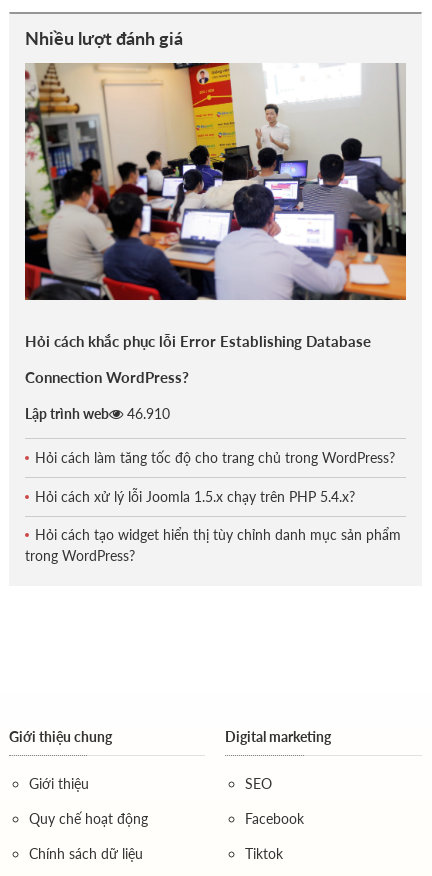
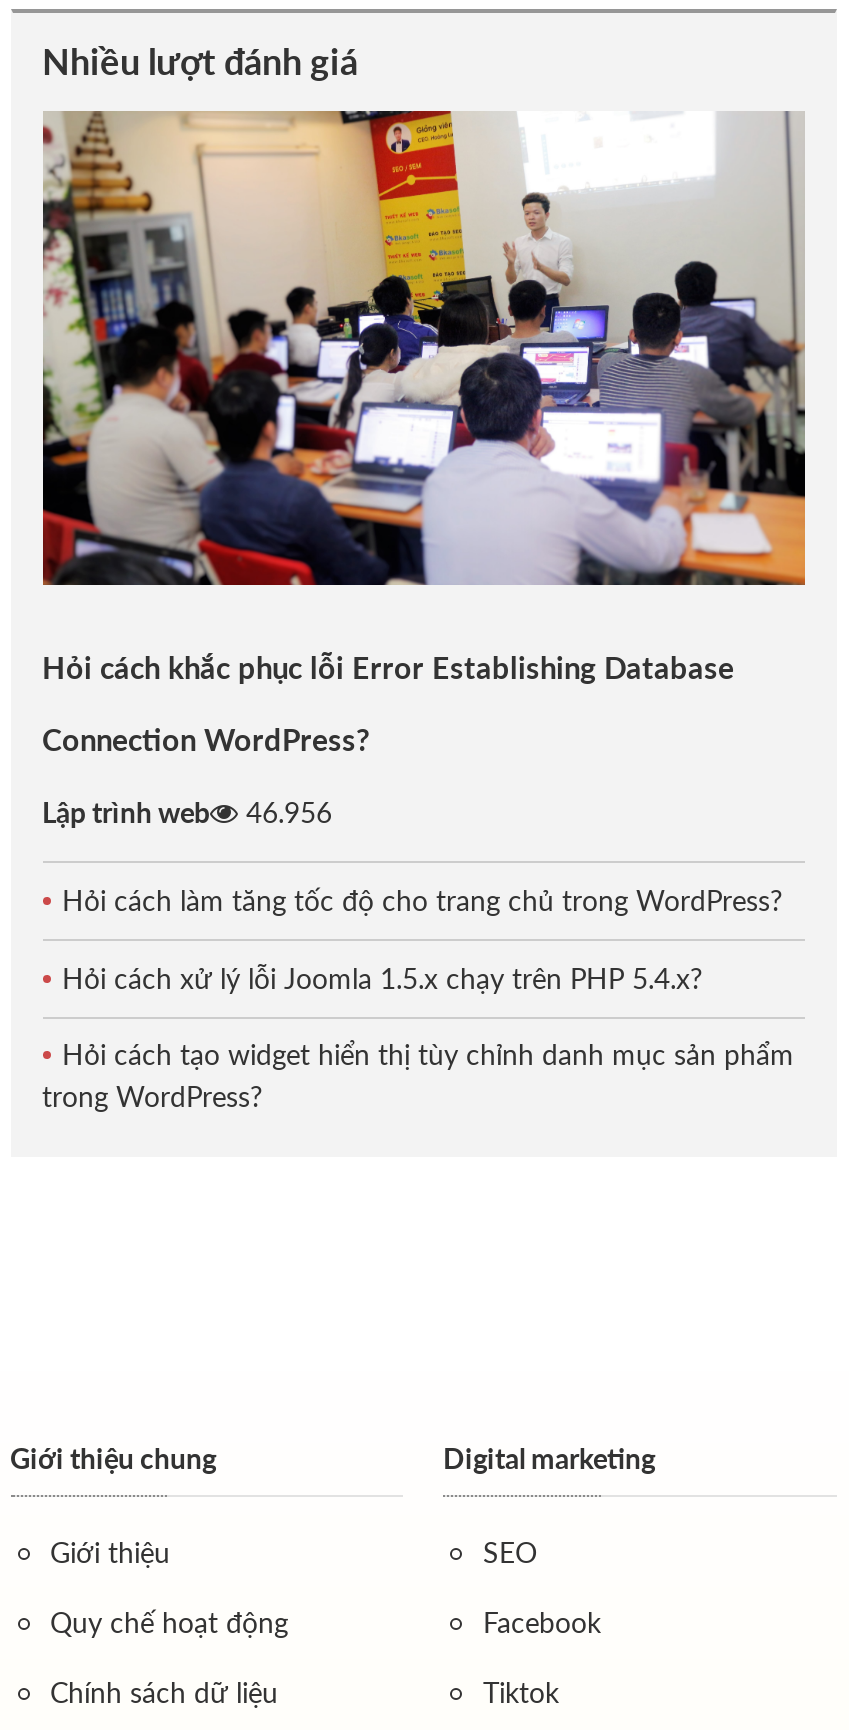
[24,405,169,422] Lập trình web 46.910 -> [42,796,332,830] Lập trình web 46.956

